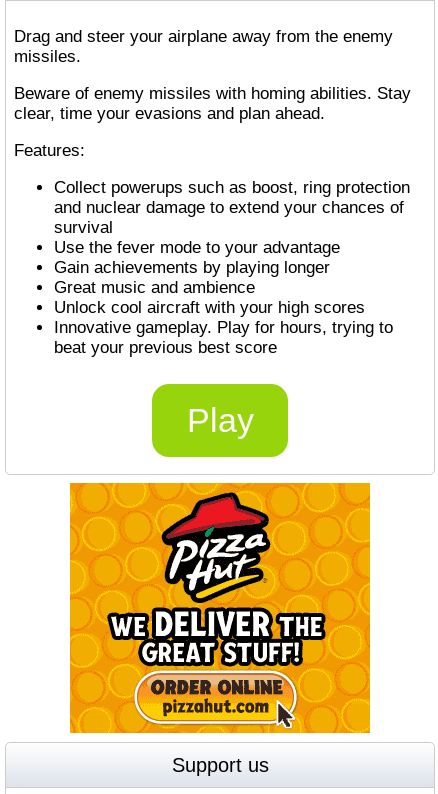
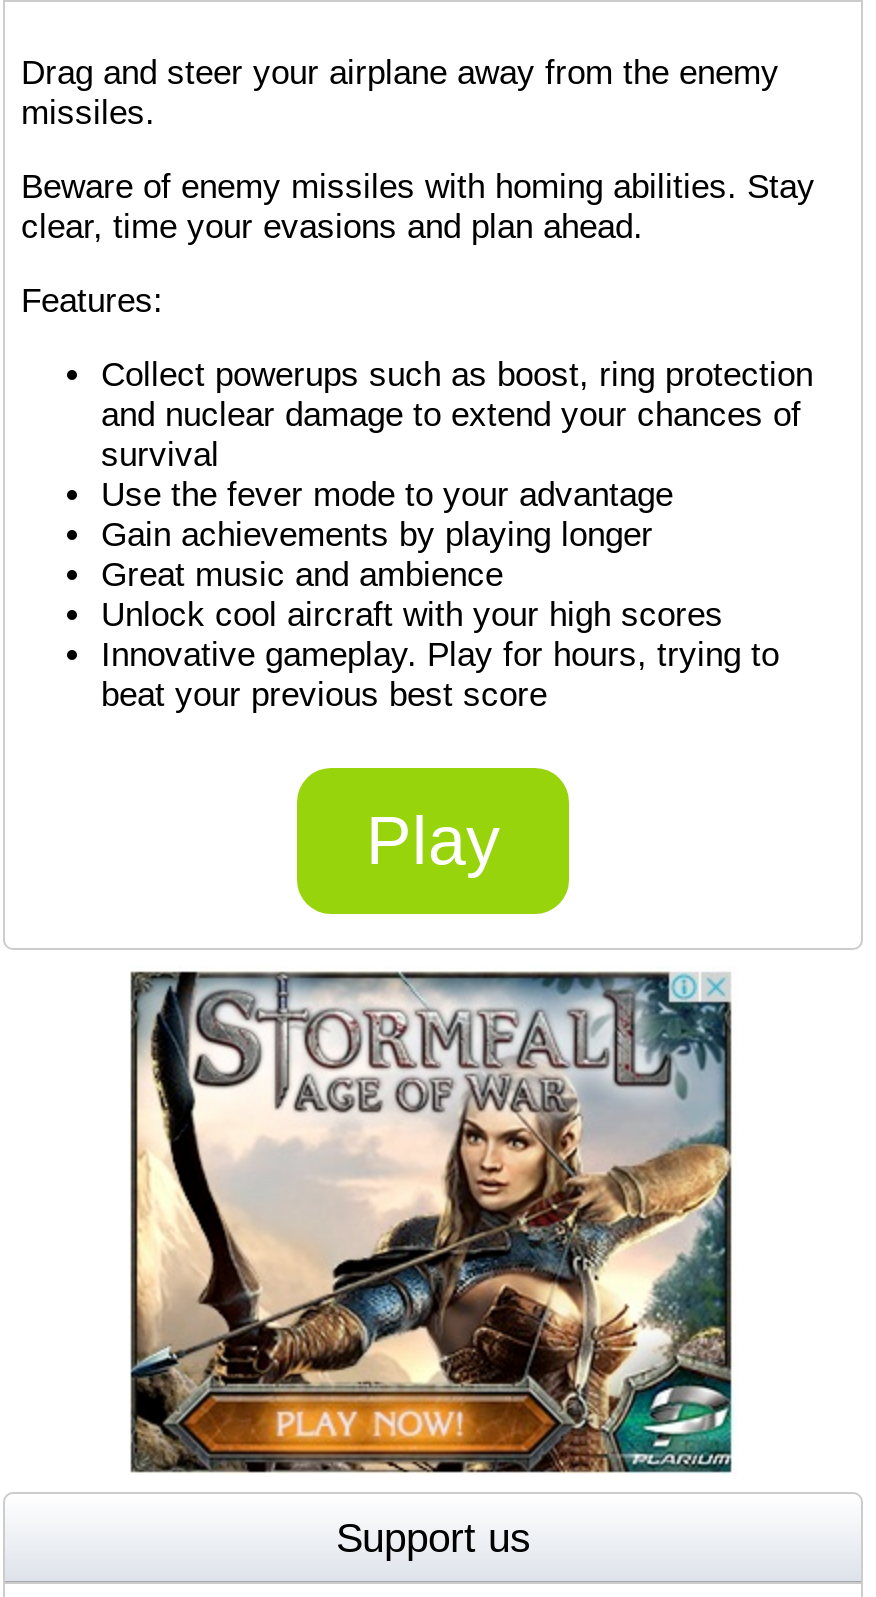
[69,482,371,734] [image] -> [129,970,733,1474] [image]

